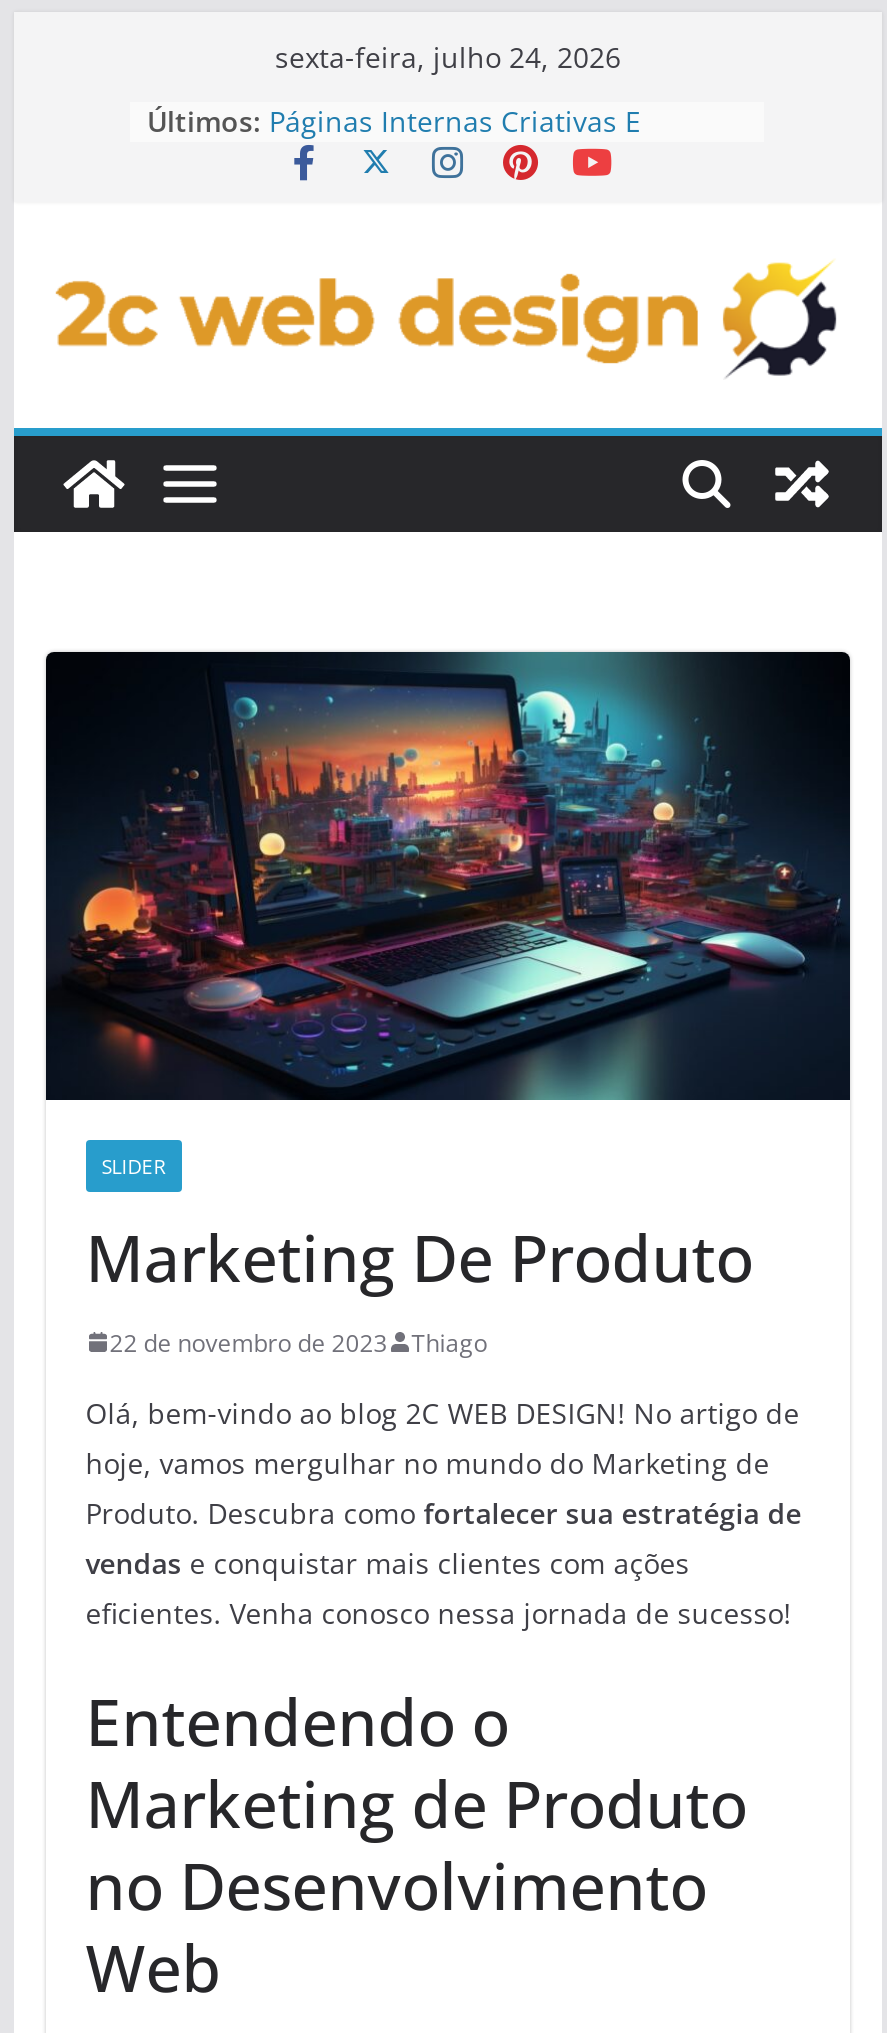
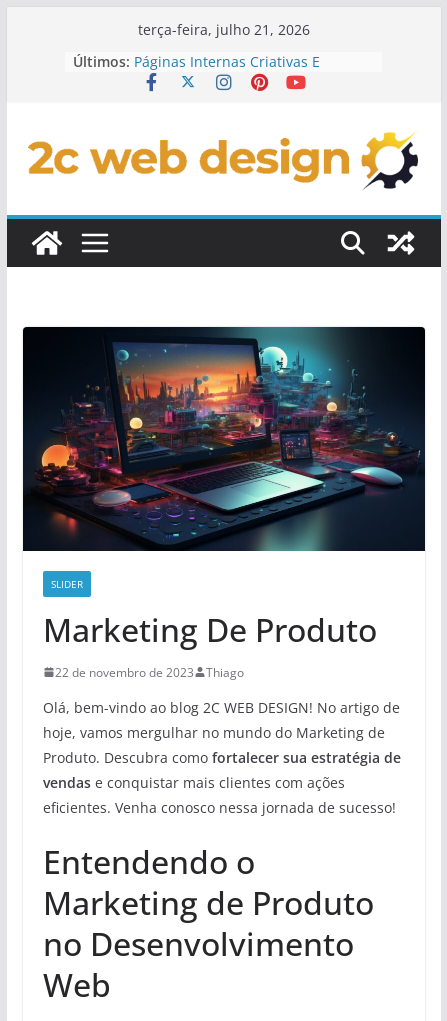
[275,38,621,76] sexta-feira, julho 24, 2026 -> [138,20,310,39] terça-feira, julho 21, 2026

